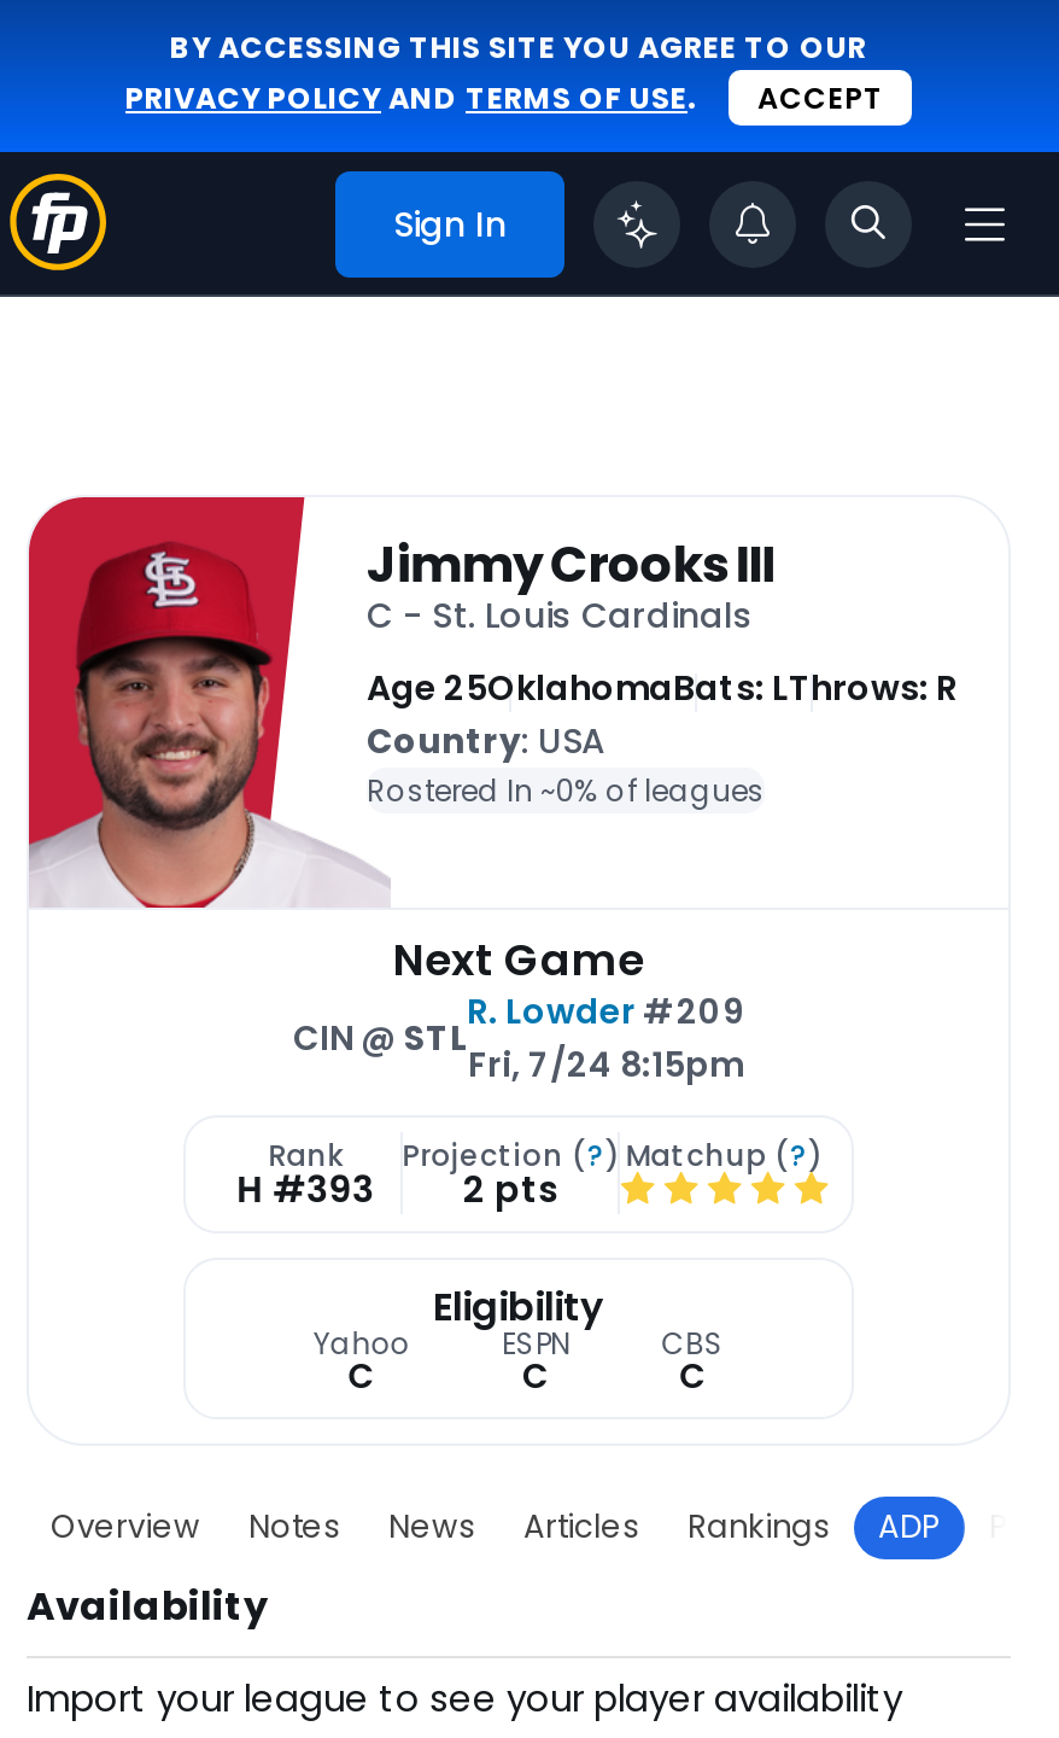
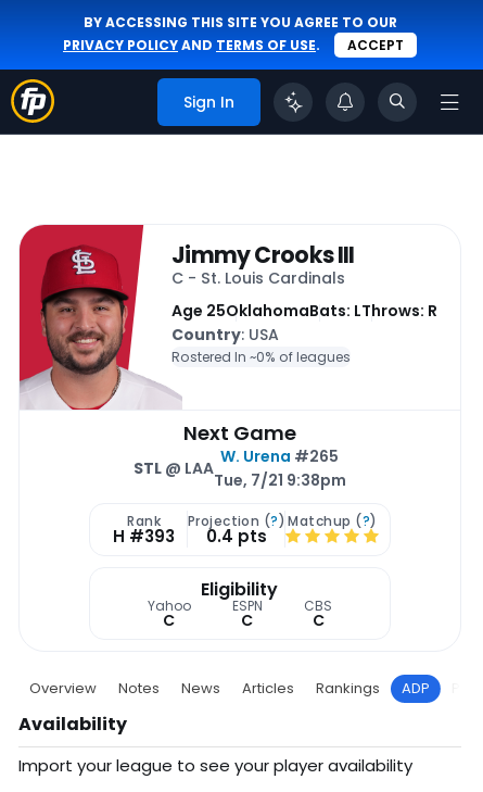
[467,988,744,1090] R. Lowder #209 | Fri, 7/24 8:15pm -> [214,446,346,491] W. Urena #265 | Tue, 7/21 9:38pm
[293,1015,467,1063] CIN @ STL -> [134,458,214,480] STL @ LAA
[237,1164,560,1215] H #393 2 pts -> [113,525,267,548] H #393 0.4 pts

